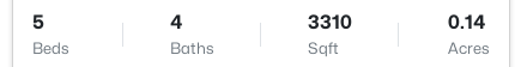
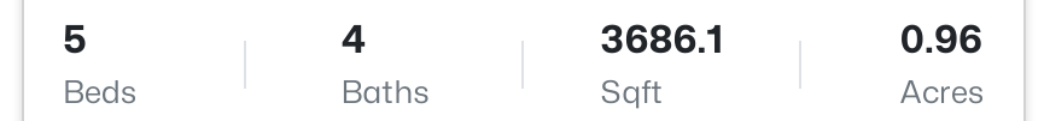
[308,11,352,33] 3310 -> [601,17,724,62] 3686.1
[448,11,485,33] 0.14 -> [900,17,982,62] 0.96

